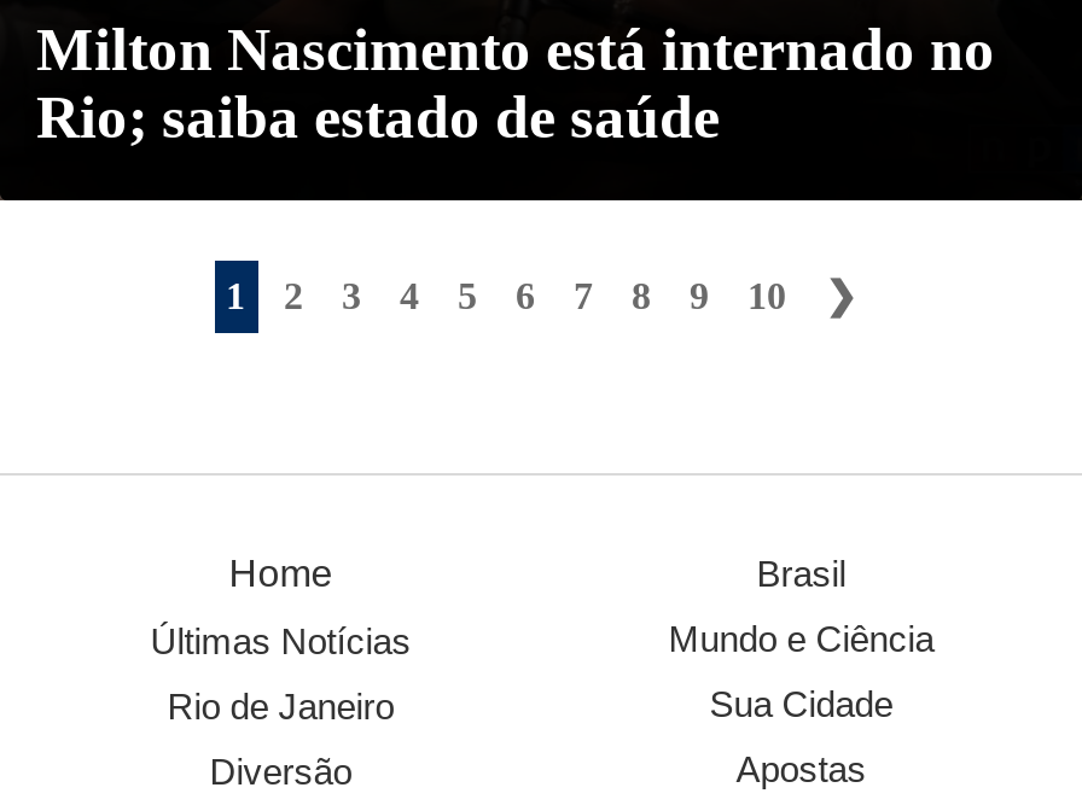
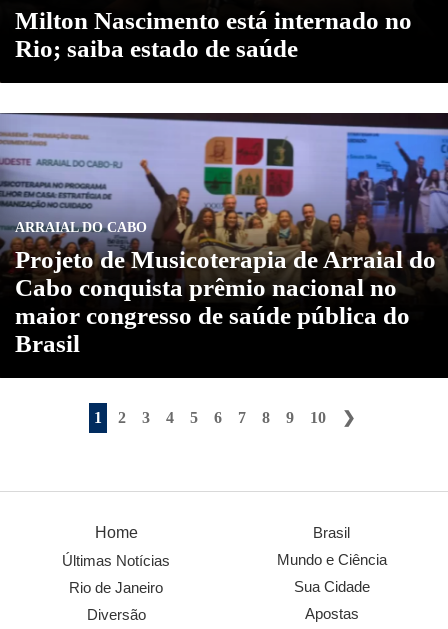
none -> [3,108,445,357] [image] | ARRAIAL DO CABO | Projeto de Musicoterapia de Arraial do | Cabo conquista prêmio nacional no | maior congresso de saúde pública do | Brasil

